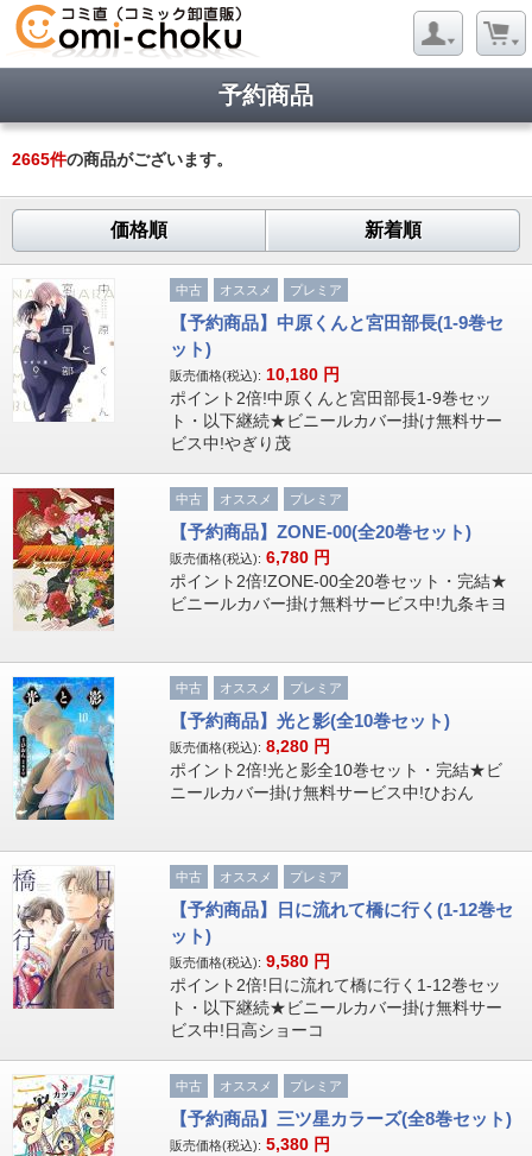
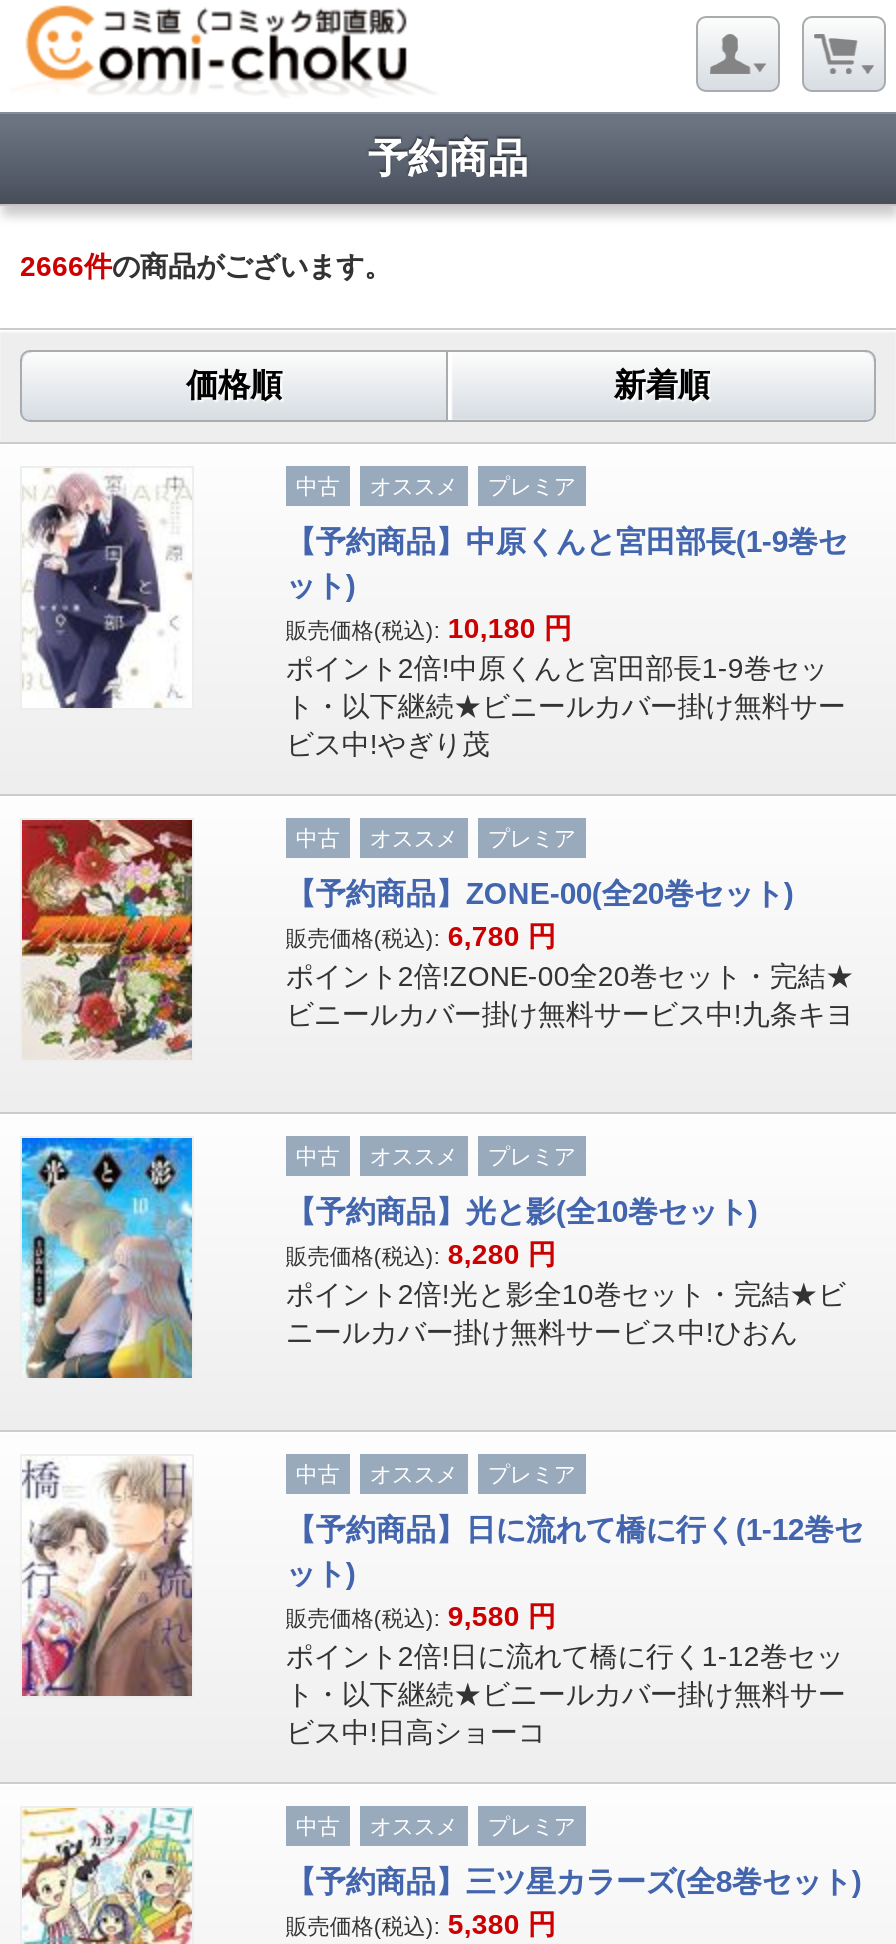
[12,150,233,169] 2665件の商品がございます。 -> [20,250,392,282] 2666件の商品がございます。

